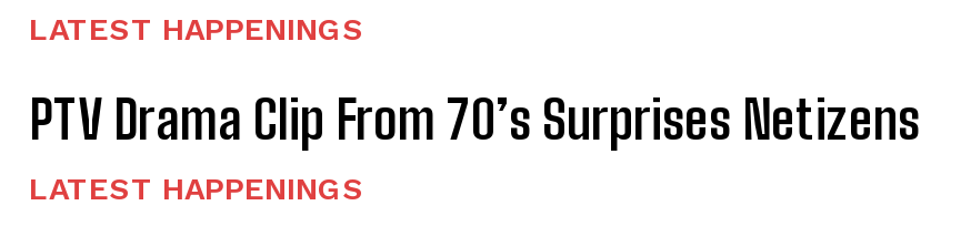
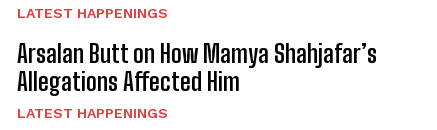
[29,85,920,150] PTV Drama Clip From 70’s Surprises Netizens -> [17,38,377,95] Arsalan Butt on How Mamya Shahjafar’s | Allegations Affected Him

